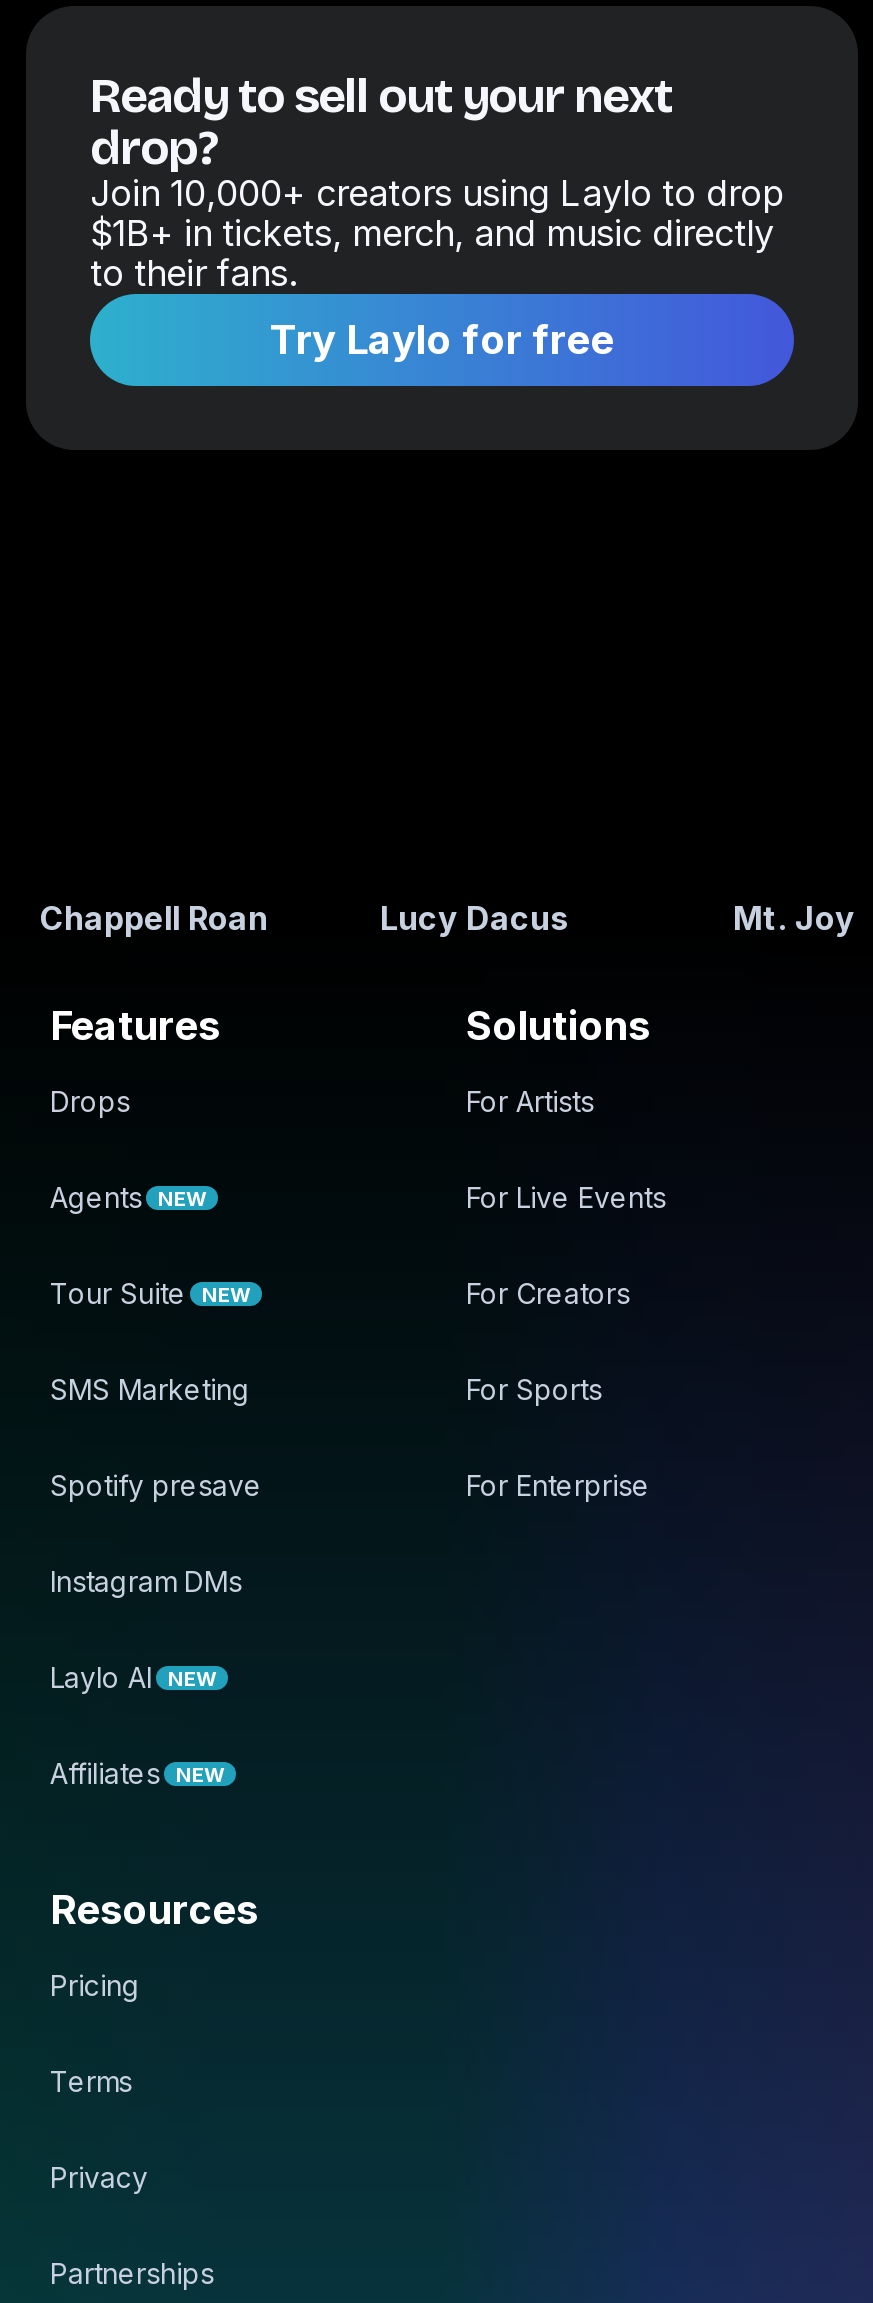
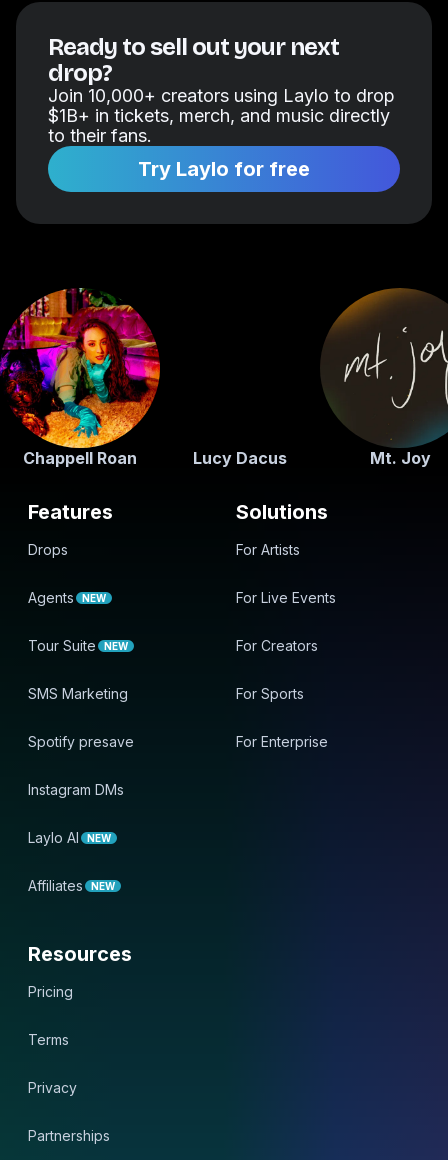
none -> [3,287,161,446] [image]
none -> [321,287,445,446] [image]

